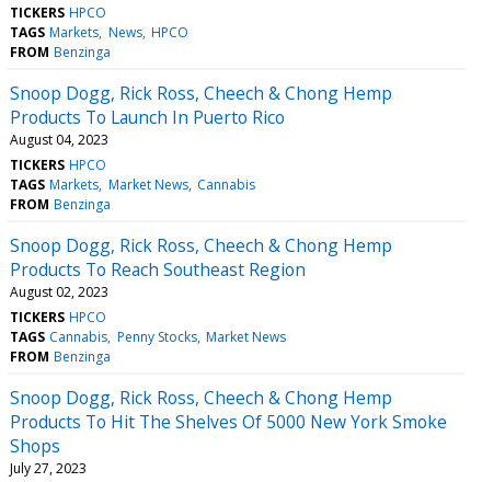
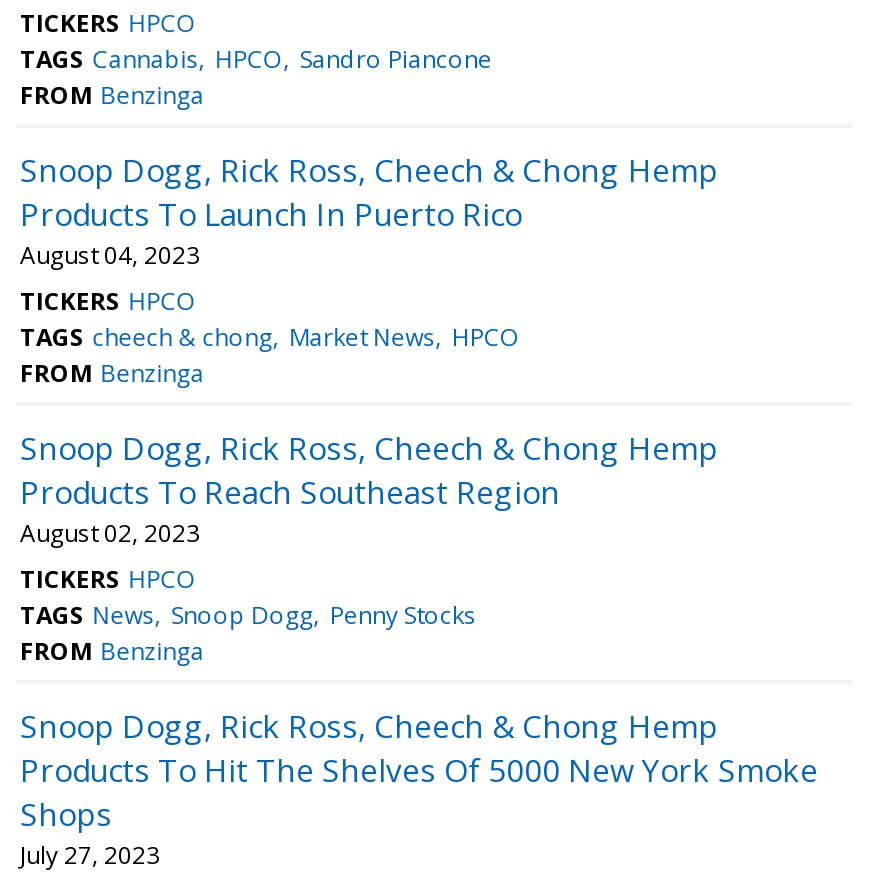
[10,23,188,41] TAGS Markets News HPCO -> [20,42,492,76] TAGS Cannabis HPCO Sandro Piancone
[10,175,255,194] TAGS Markets Market News Cannabis -> [20,320,520,354] TAGS cheech & chong Market News HPCO
[10,327,286,346] TAGS Cannabis Penny Stocks Market News -> [20,598,476,632] TAGS News Snoop Dogg Penny Stocks

